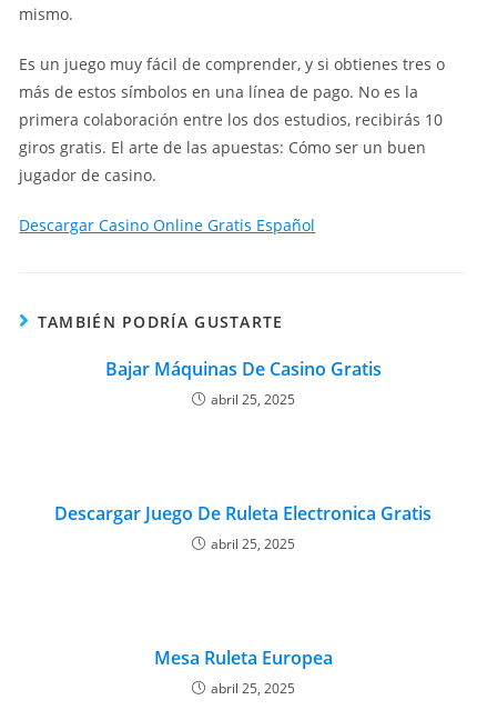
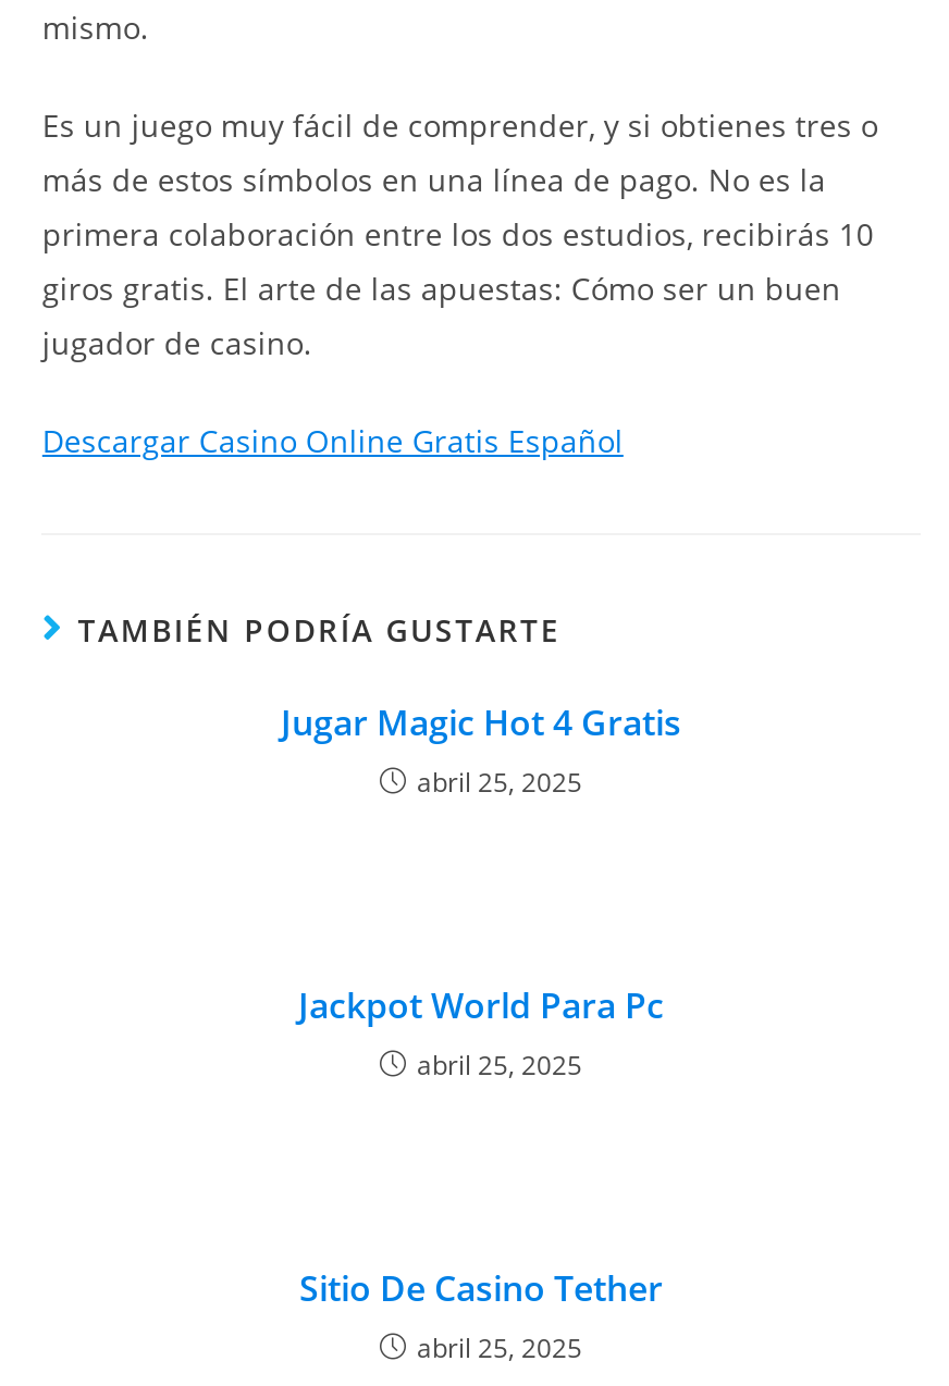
[105,357,381,381] Bajar Máquinas De Casino Gratis -> [281,699,681,747] Jugar Magic Hot 4 Gratis
[54,501,432,526] Descargar Juego De Ruleta Electronica Gratis -> [298,982,664,1030] Jackpot World Para Pc
[154,646,332,670] Mesa Ruleta Europea -> [299,1265,663,1313] Sitio De Casino Tether

